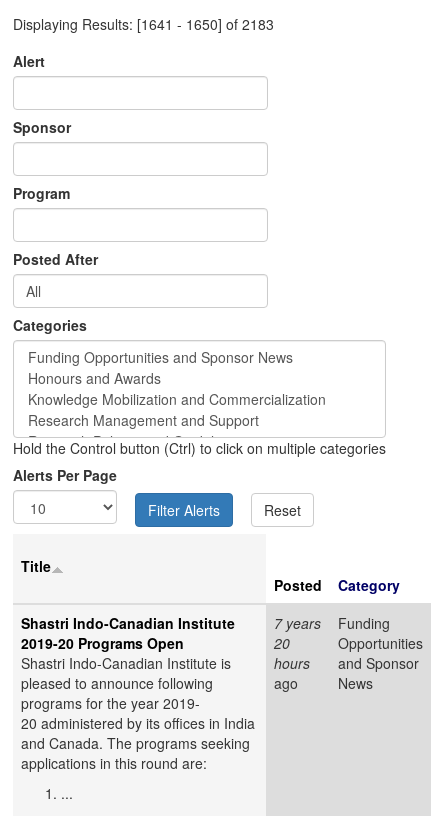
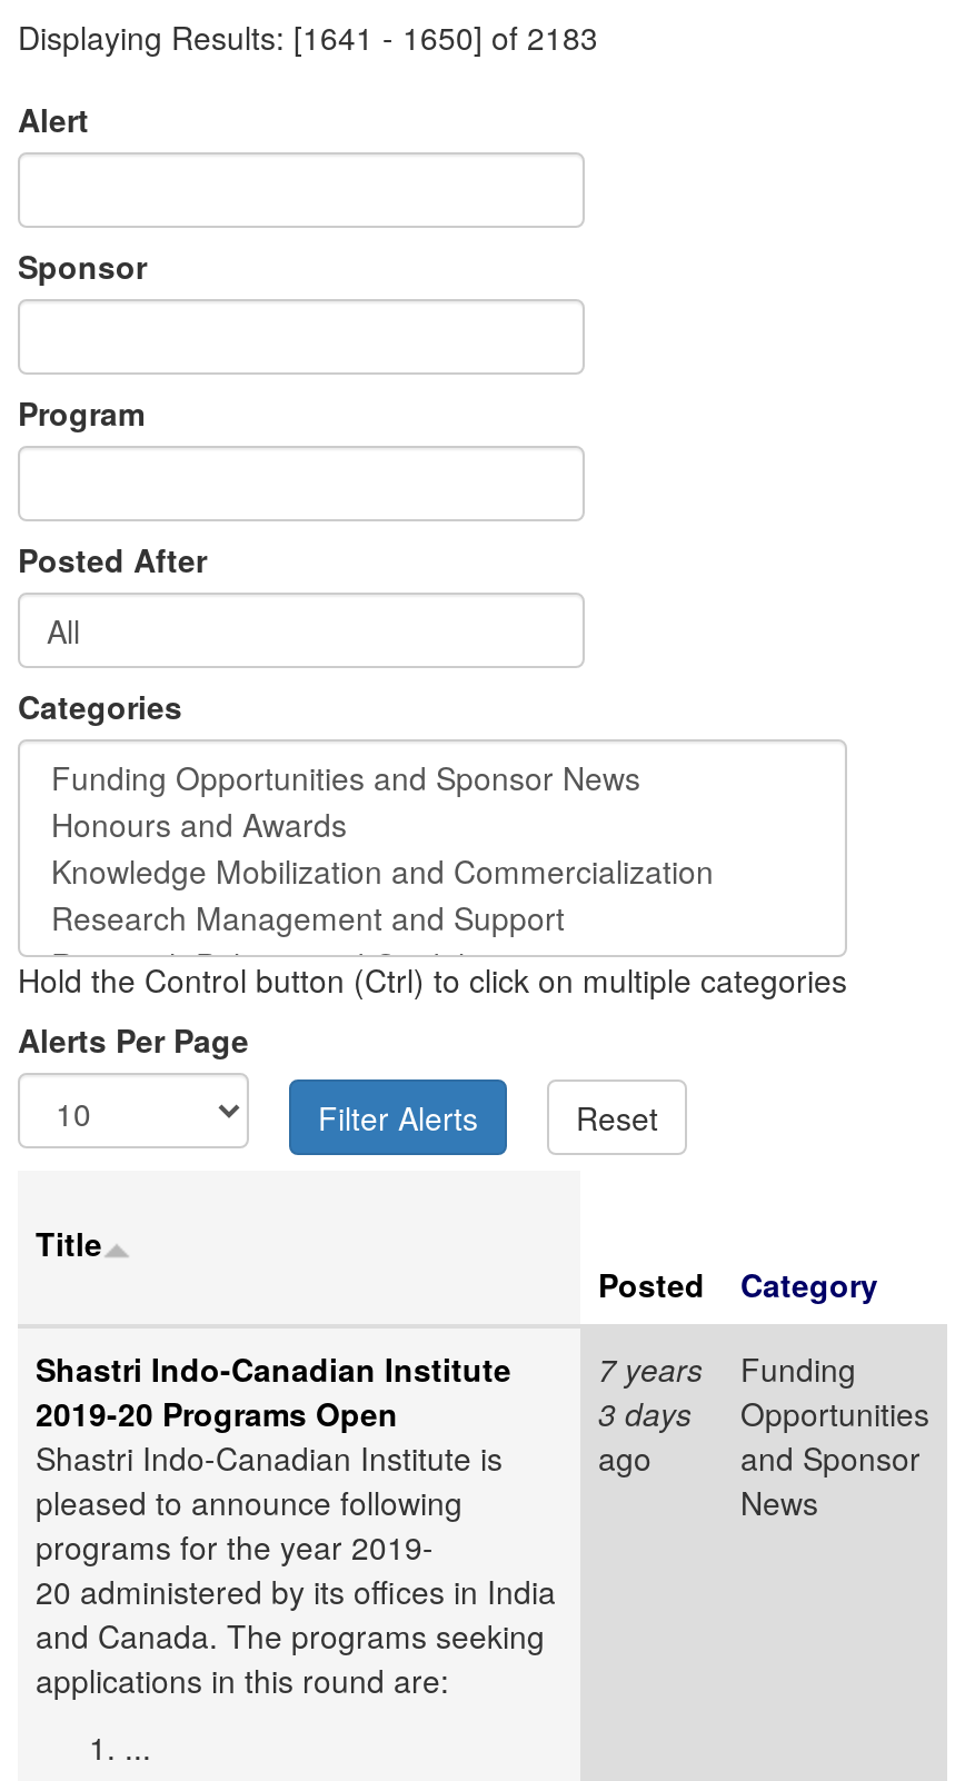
[274,633,310,673] 20 | hours -> [598,1391,692,1436] 3 days
moved [274,673,298,693] -> [598,1436,651,1480]: ago

